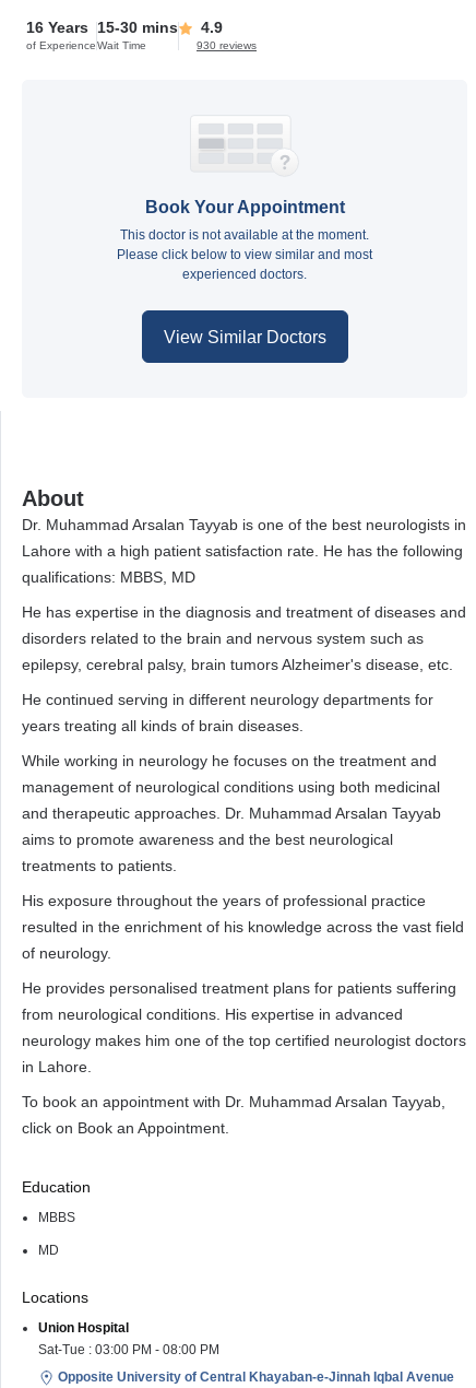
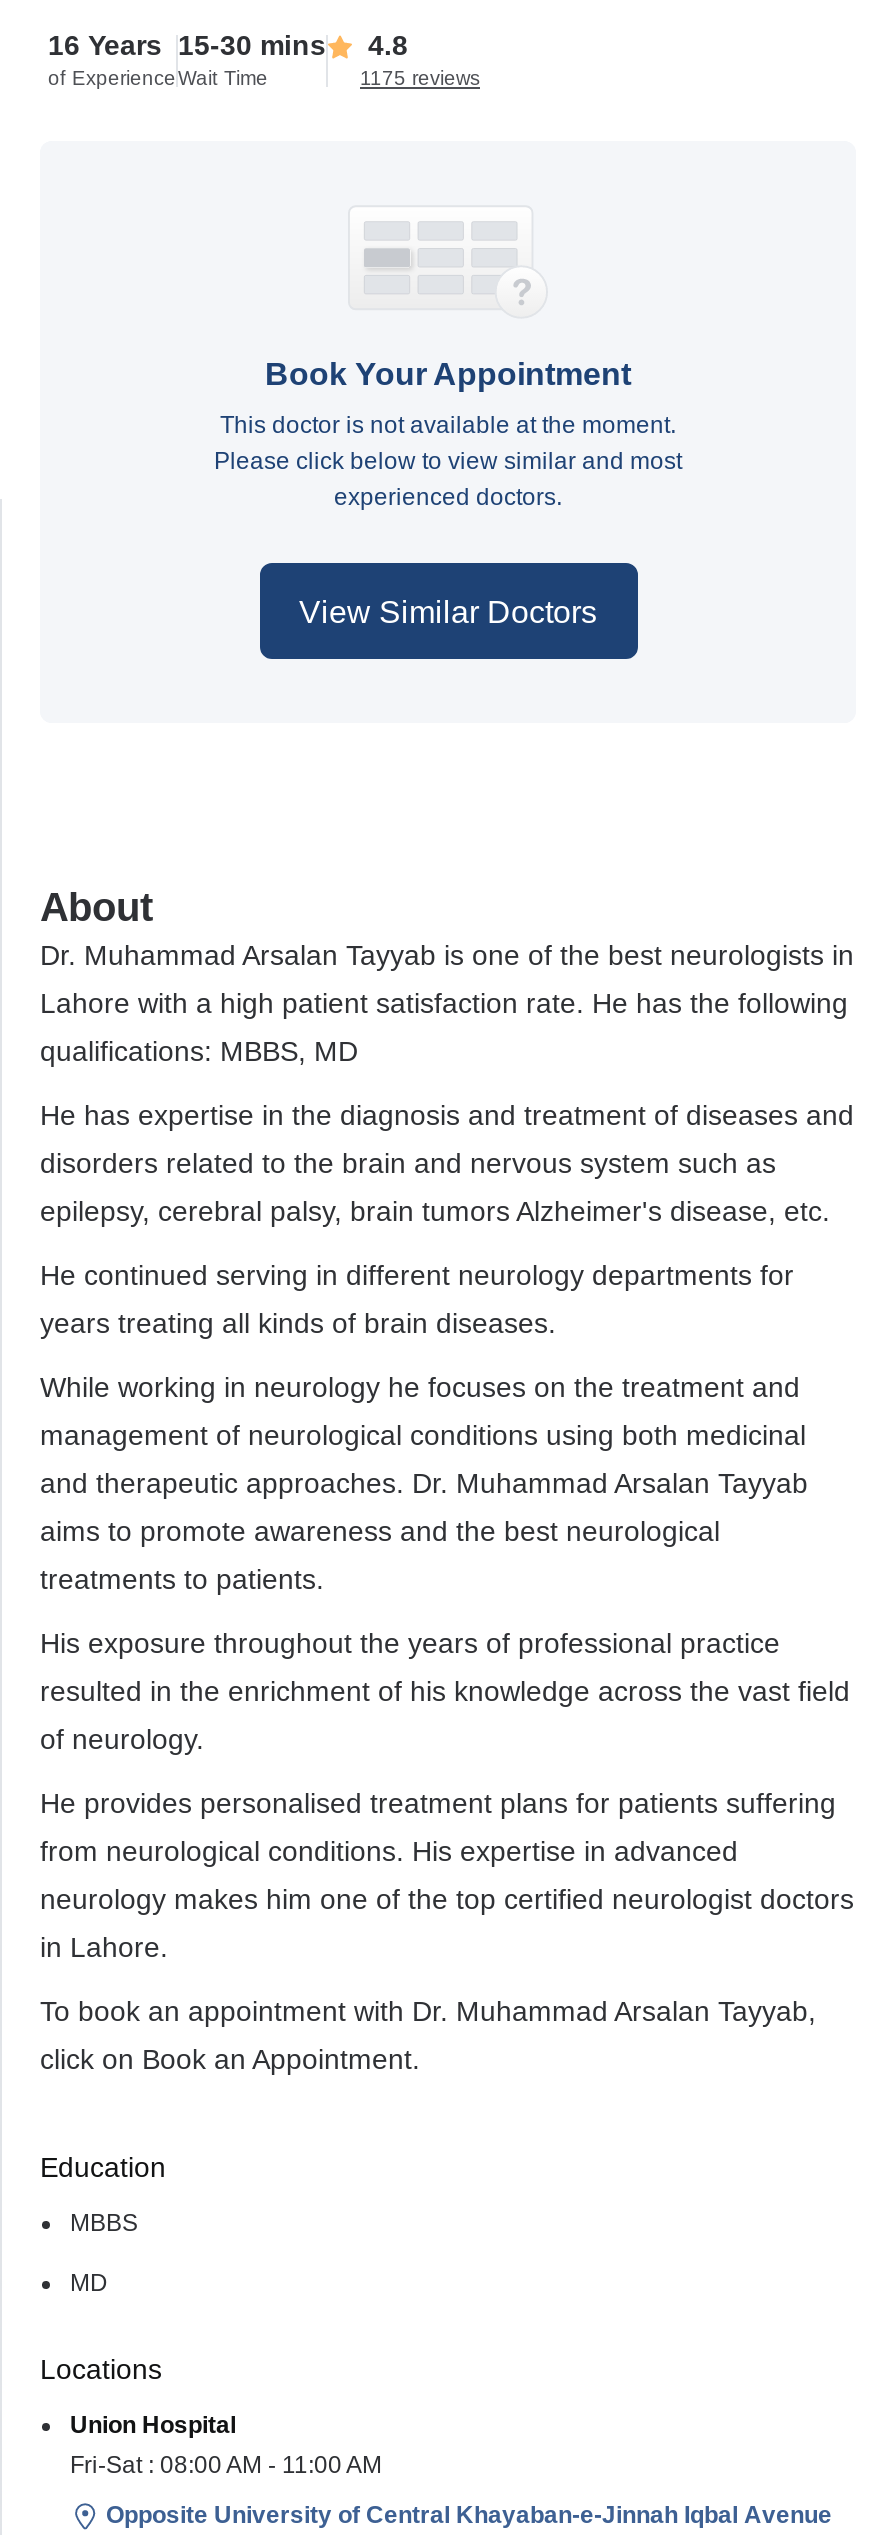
[26,19,223,36] 16 Years 15-30 mins 4.9 -> [48,29,408,61] 16 Years 15-30 mins 4.8
[197,40,257,52] 930 reviews -> [360,67,480,89] 1175 reviews
[38,1342,219,1358] Sat-Tue : 03:00 PM - 08:00 PM -> [70,2451,382,2479] Fri-Sat : 08:00 AM - 11:00 AM

